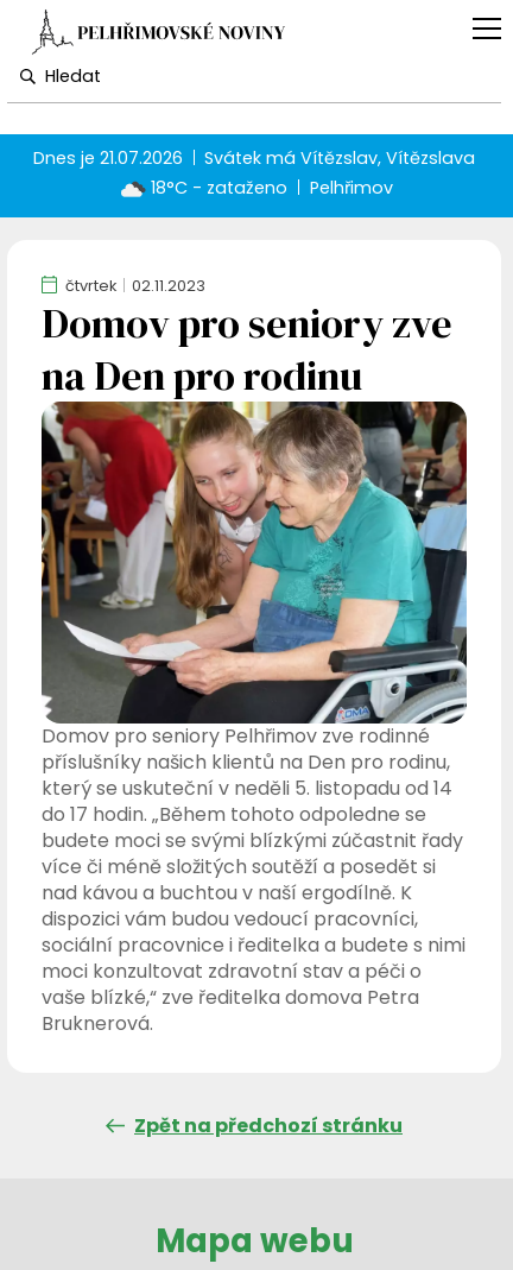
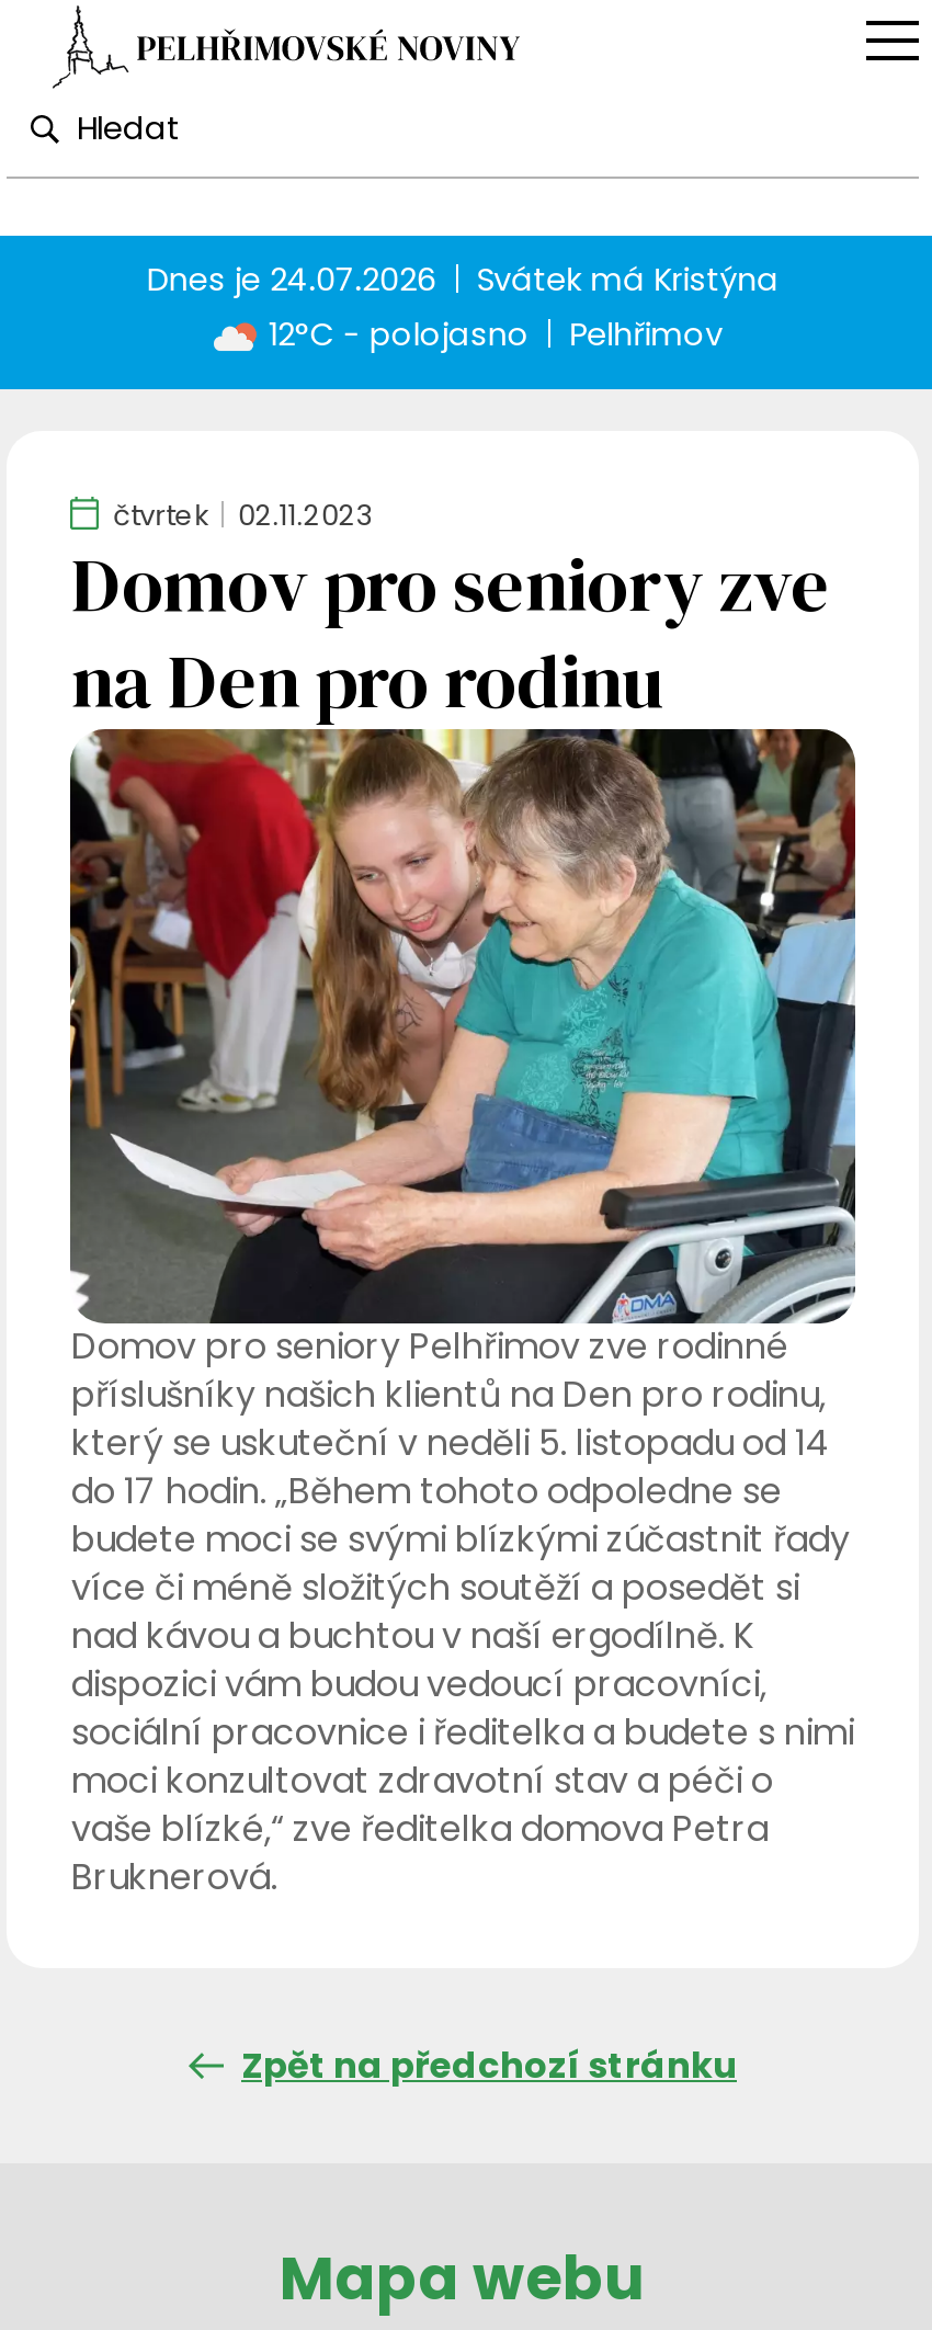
[33,146,475,200] Dnes je 21.07.2026 | Svátek má Vítězslav, Vítězslava | 18°C - zataženo -> [147,257,779,357] Dnes je 24.07.2026 | Svátek má Kristýna | 12°C - polojasno

